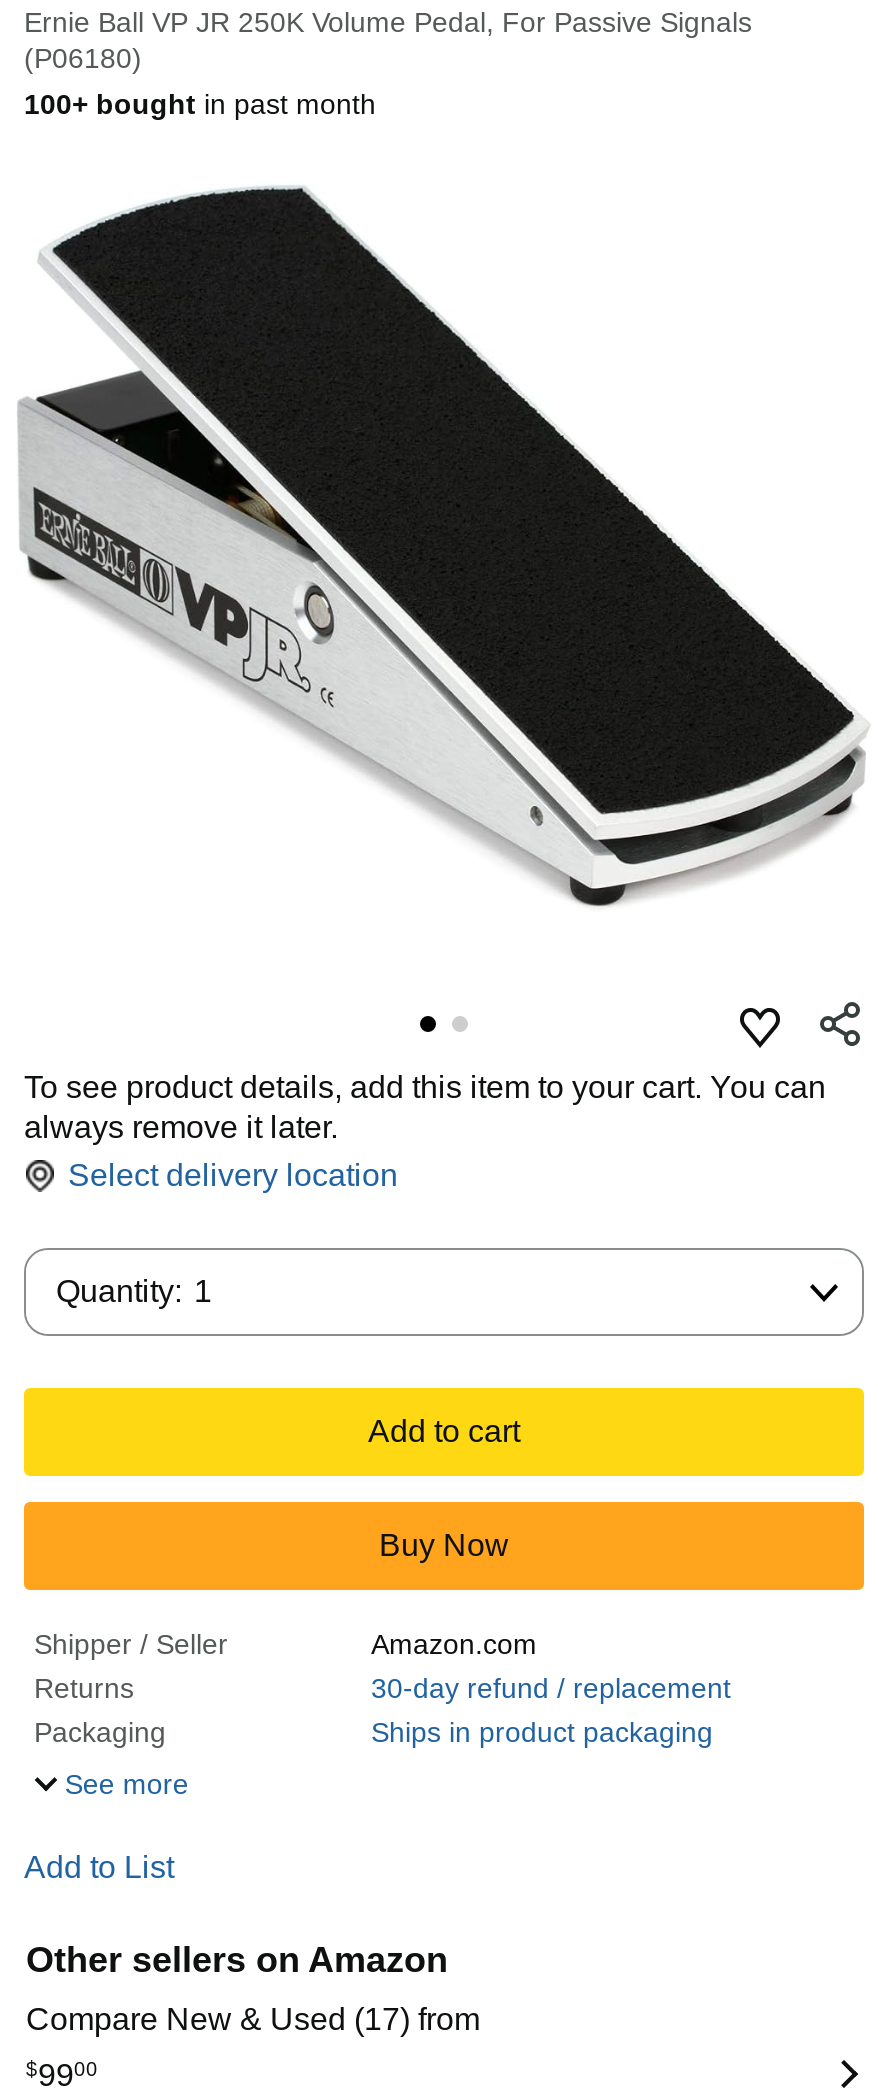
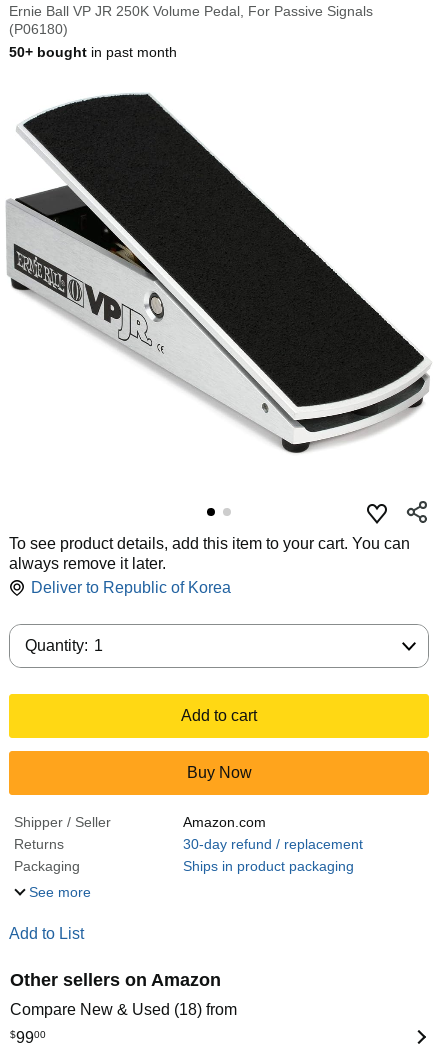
[24,88,376,120] 100+ bought in past month -> [9,44,177,60] 50+ bought in past month
[68,1158,398,1192] Select delivery location -> [31,579,231,596] Deliver to Republic of Korea
[26,2002,480,2036] Compare New & Used (17) from -> [10,1001,237,1018] Compare New & Used (18) from

